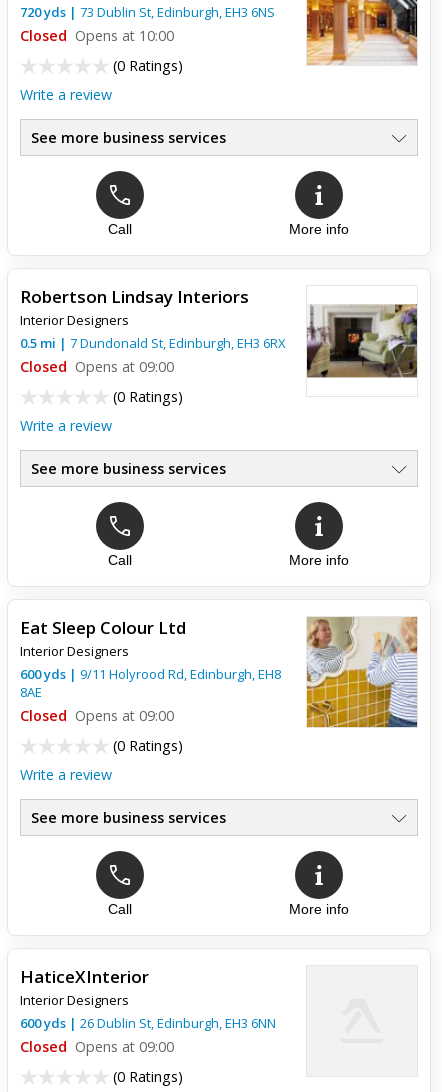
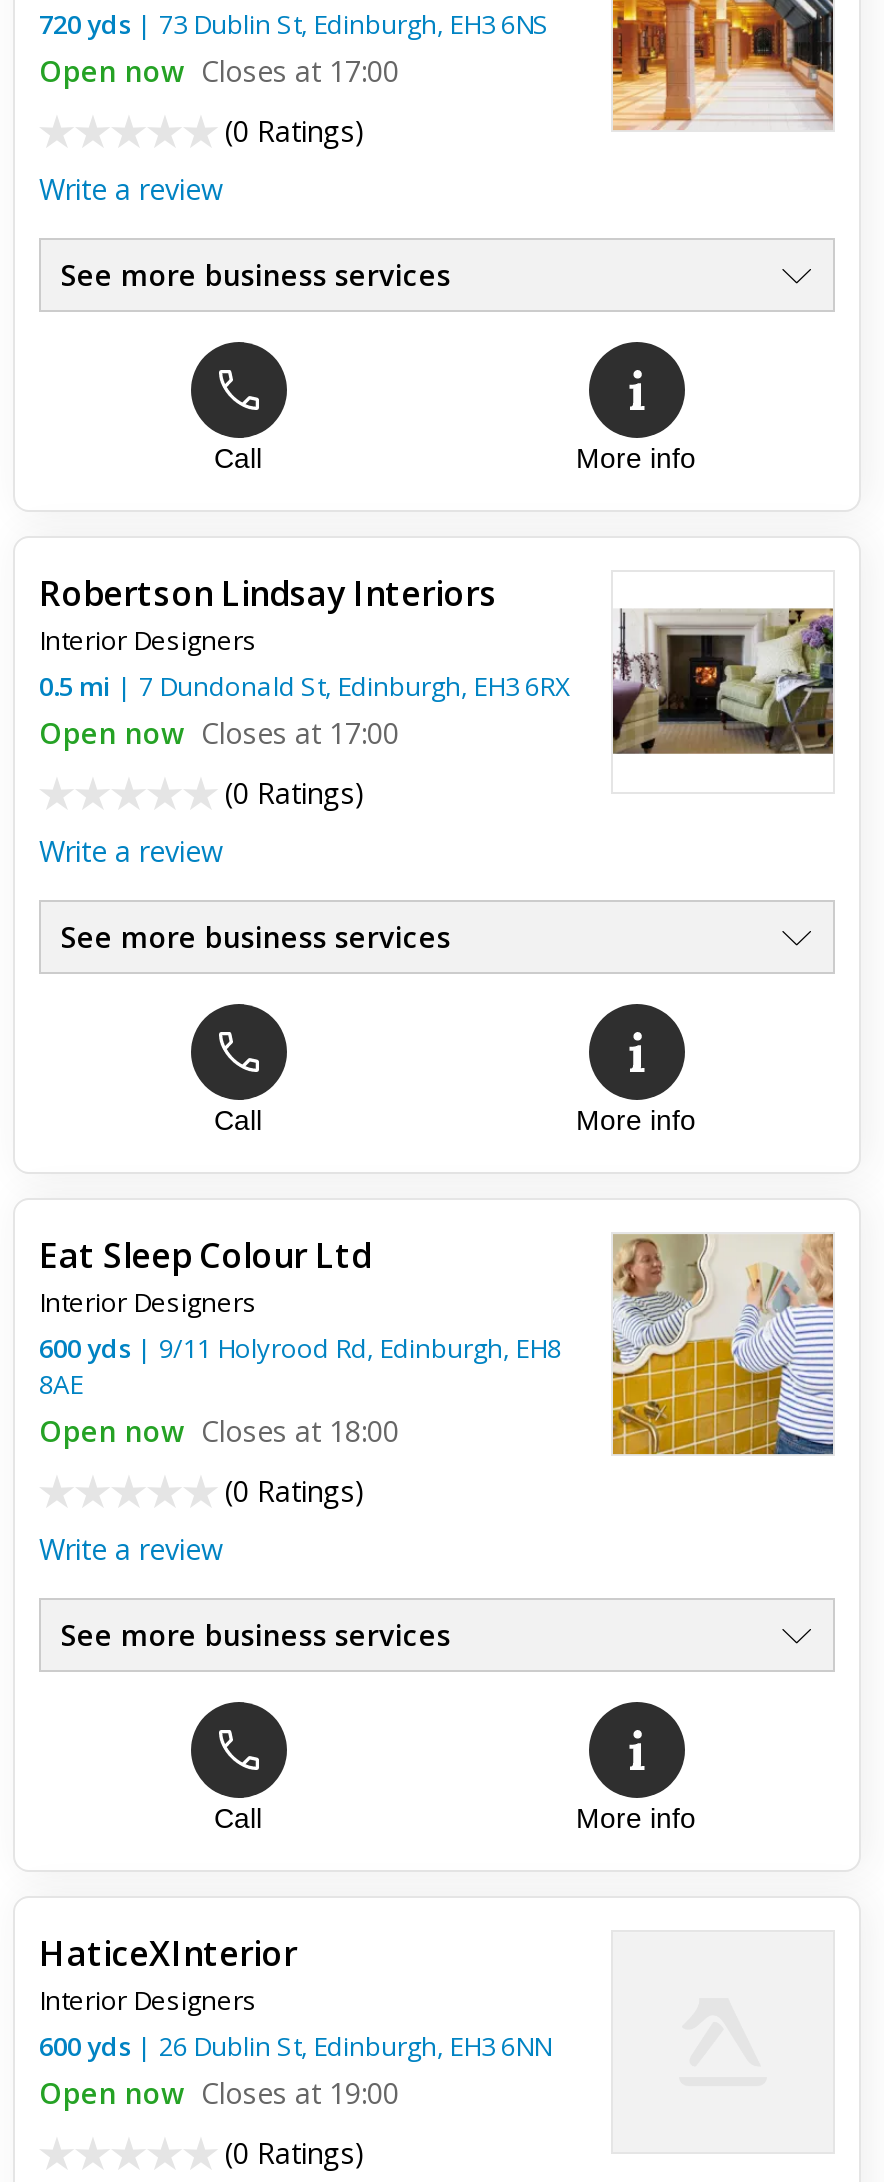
[20,26,174,45] Closed Opens at 10:00 -> [39,52,399,90] Open now Closes at 17:00
[20,357,174,376] Closed Opens at 09:00 -> [39,714,399,752] Open now Closes at 17:00
[20,706,174,725] Closed Opens at 09:00 -> [39,1412,399,1450] Open now Closes at 18:00
[20,1037,174,1056] Closed Opens at 09:00 -> [39,2074,399,2112] Open now Closes at 19:00

